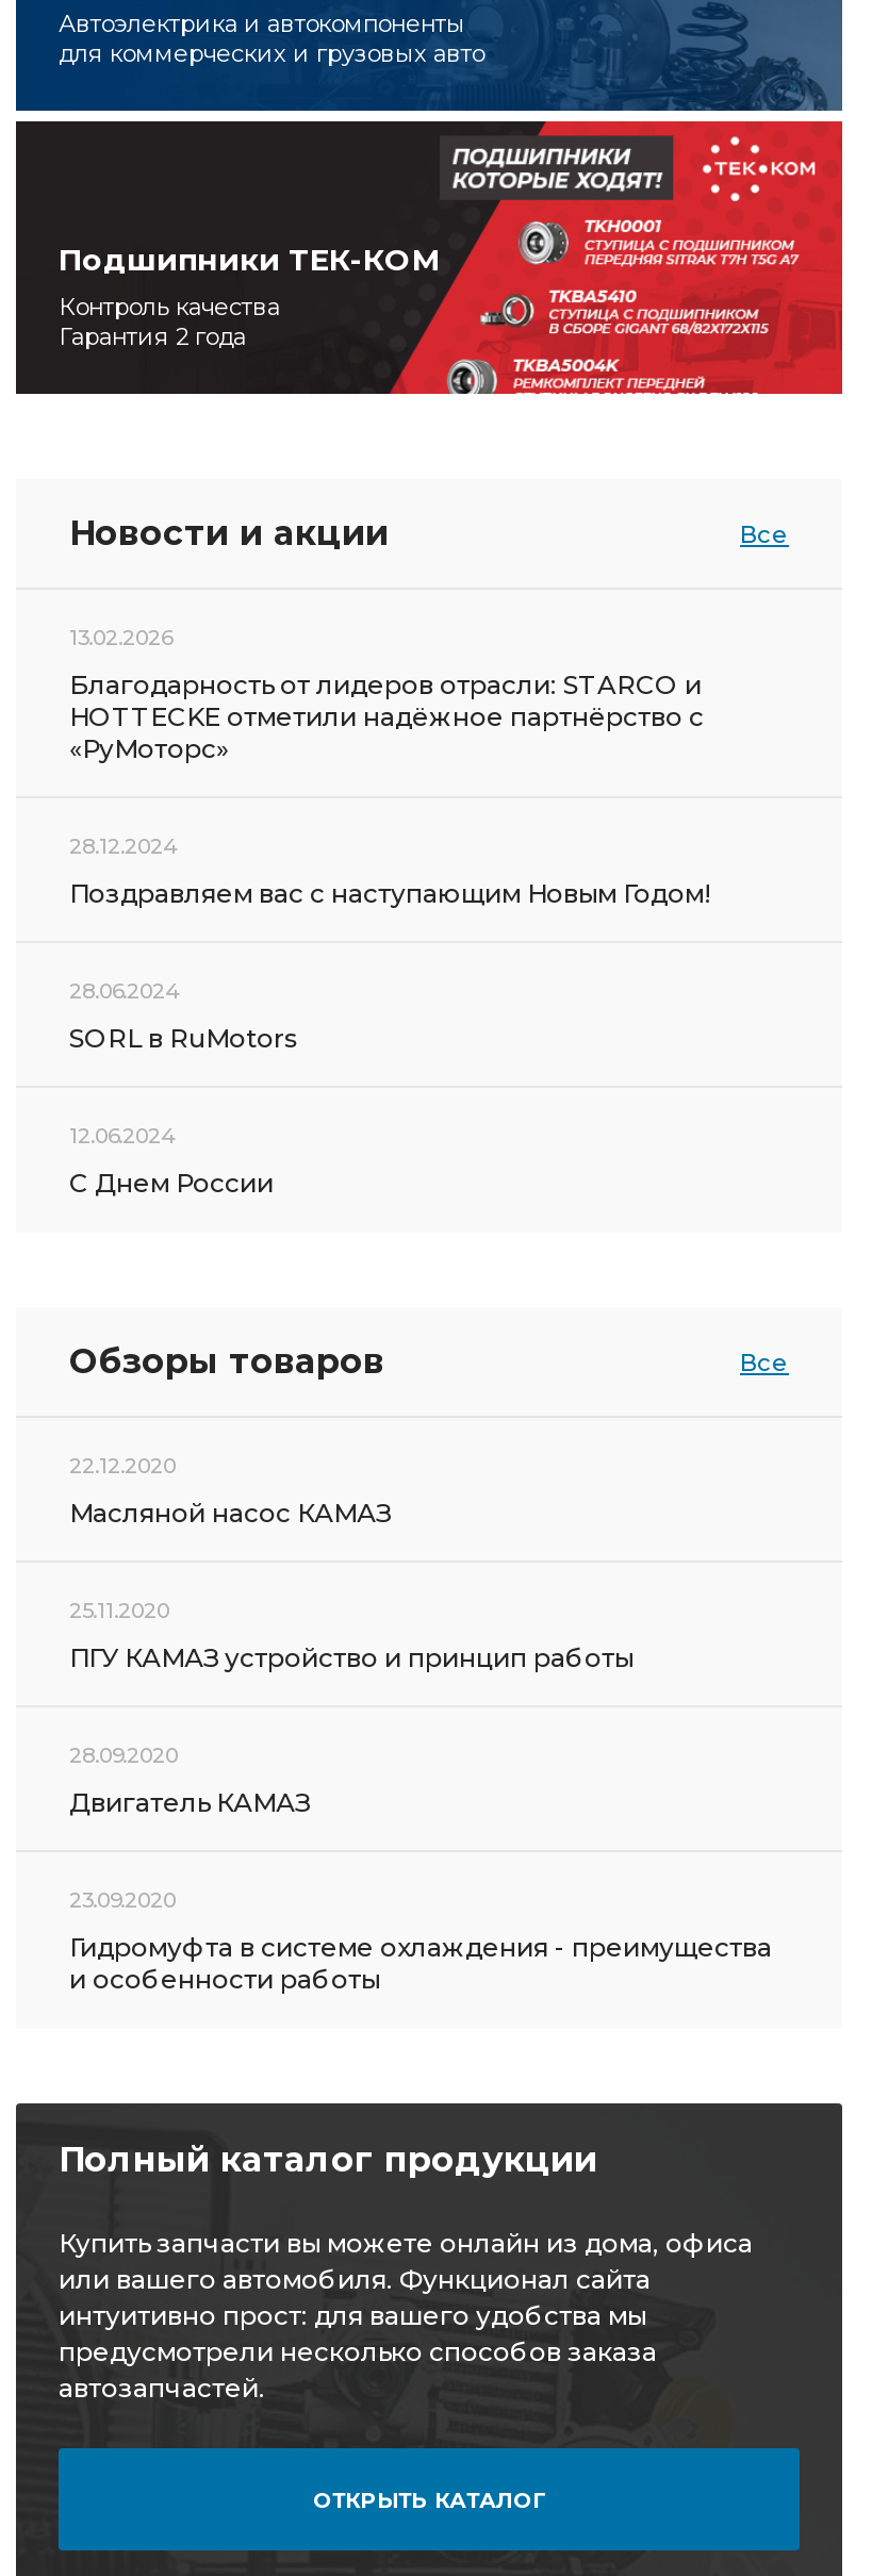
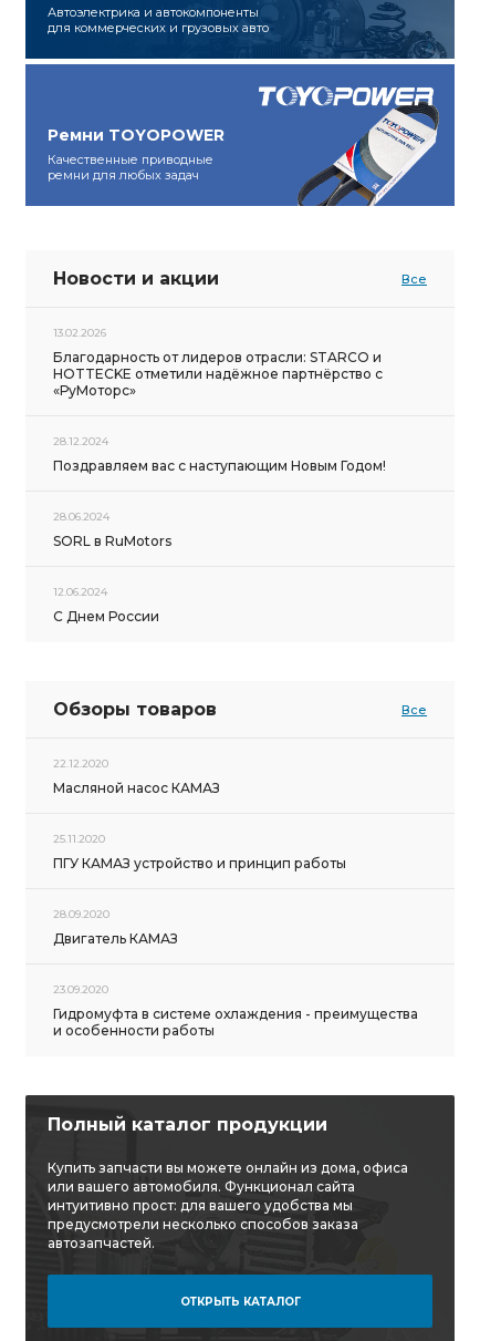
[14,119,844,396] [image] | Подшипники ТЕК-КОМ | Контроль качества | Гарантия 2 года -> [24,63,456,207] [image] | Ремни TOYOPOWER | Качественные приводные | ремни для любых задач

